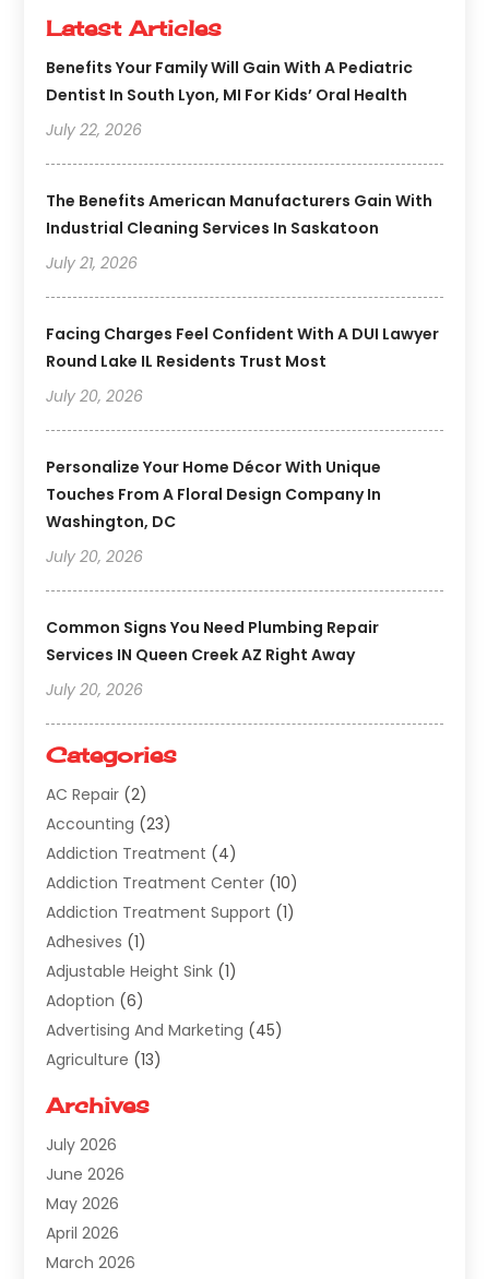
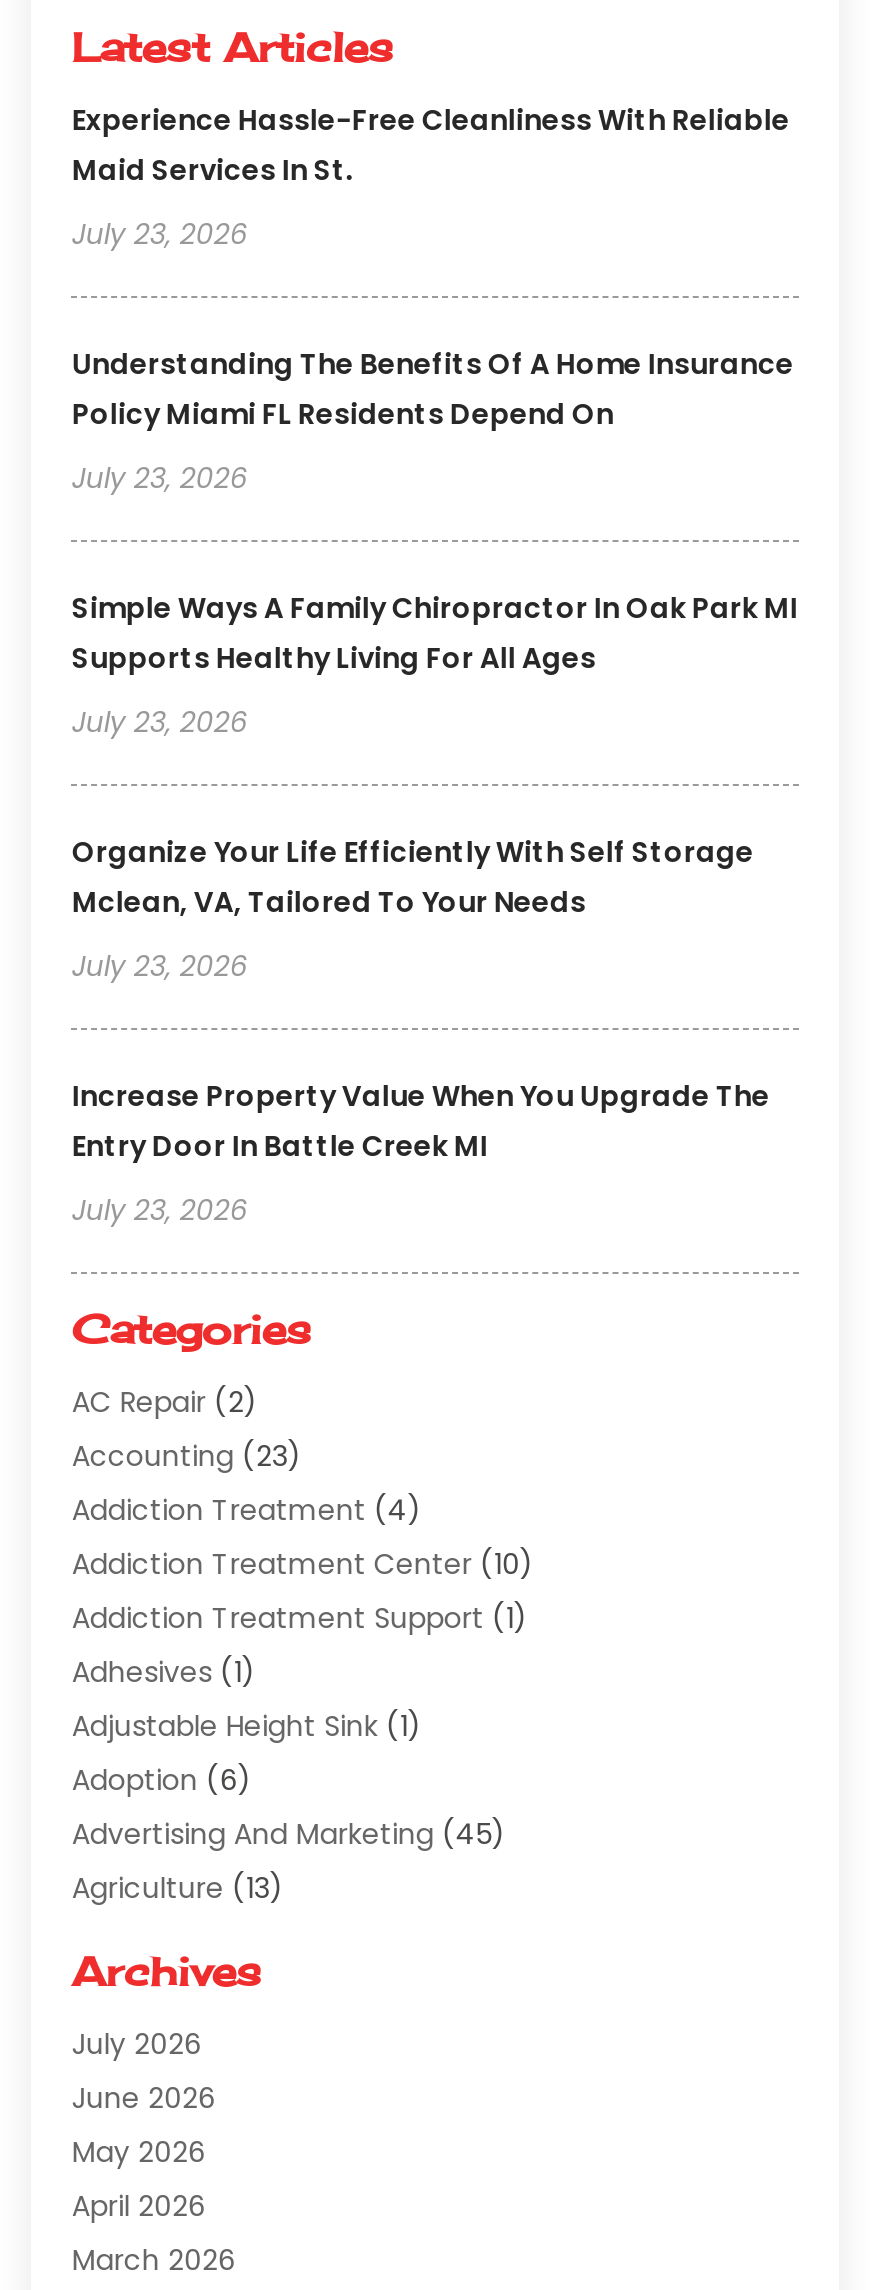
[46,57,413,106] Benefits Your Family Will Gain With A Pediatric | Dentist In South Lyon, MI For Kids’ Oral Health -> [72,101,790,191] Experience Hassle-Free Cleanliness With Reliable | Maid Services In St.
[46,119,142,141] July 22, 2026 -> [72,215,248,255] July 23, 2026
[46,190,433,239] The Benefits American Manufacturers Gain With | Industrial Cleaning Services In Saskatoon -> [72,345,794,435] Understanding The Benefits Of A Home Insurance | Policy Miami FL Residents Depend On
[46,252,138,274] July 21, 2026 -> [72,459,248,499] July 23, 2026
[46,323,439,372] Facing Charges Feel Confident With A DUI Lawyer | Round Lake IL Residents Trust Most -> [72,589,798,679] Simple Ways A Family Chiropractor In Oak Park MI | Supports Healthy Living For All Ages
[46,386,143,407] July 20, 2026 -> [72,703,248,743] July 23, 2026
[46,456,382,533] Personalize Your Home Décor With Unique | Touches From A Floral Design Company In | Washington, DC -> [72,833,754,923] Organize Your Life Efficiently With Self Storage | Mclean, VA, Tailored To Your Needs
[46,546,143,568] July 20, 2026 -> [72,947,248,987] July 23, 2026
[46,617,379,666] Common Signs You Need Plumbing Repair | Services IN Queen Creek AZ Right Away -> [72,1077,770,1167] Increase Property Value When You Upgrade The | Entry Door In Battle Creek MI
[46,679,143,701] July 20, 2026 -> [72,1191,248,1231] July 23, 2026

